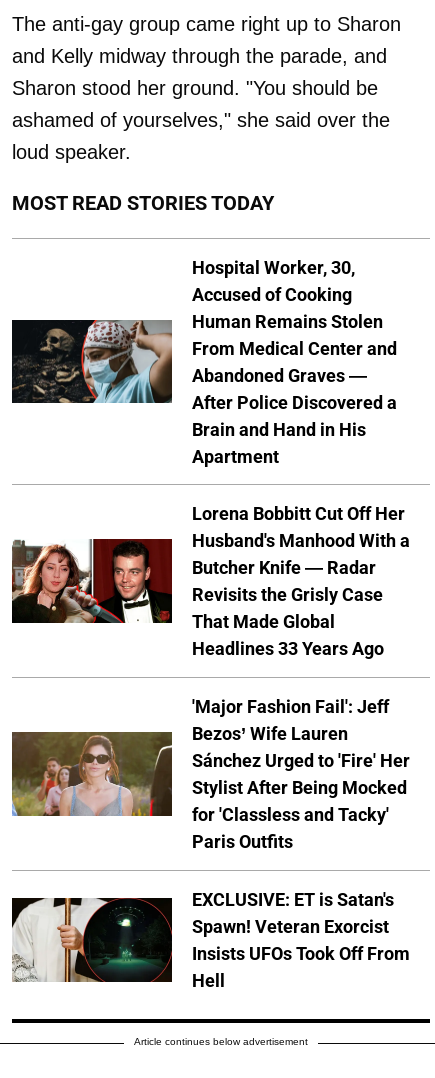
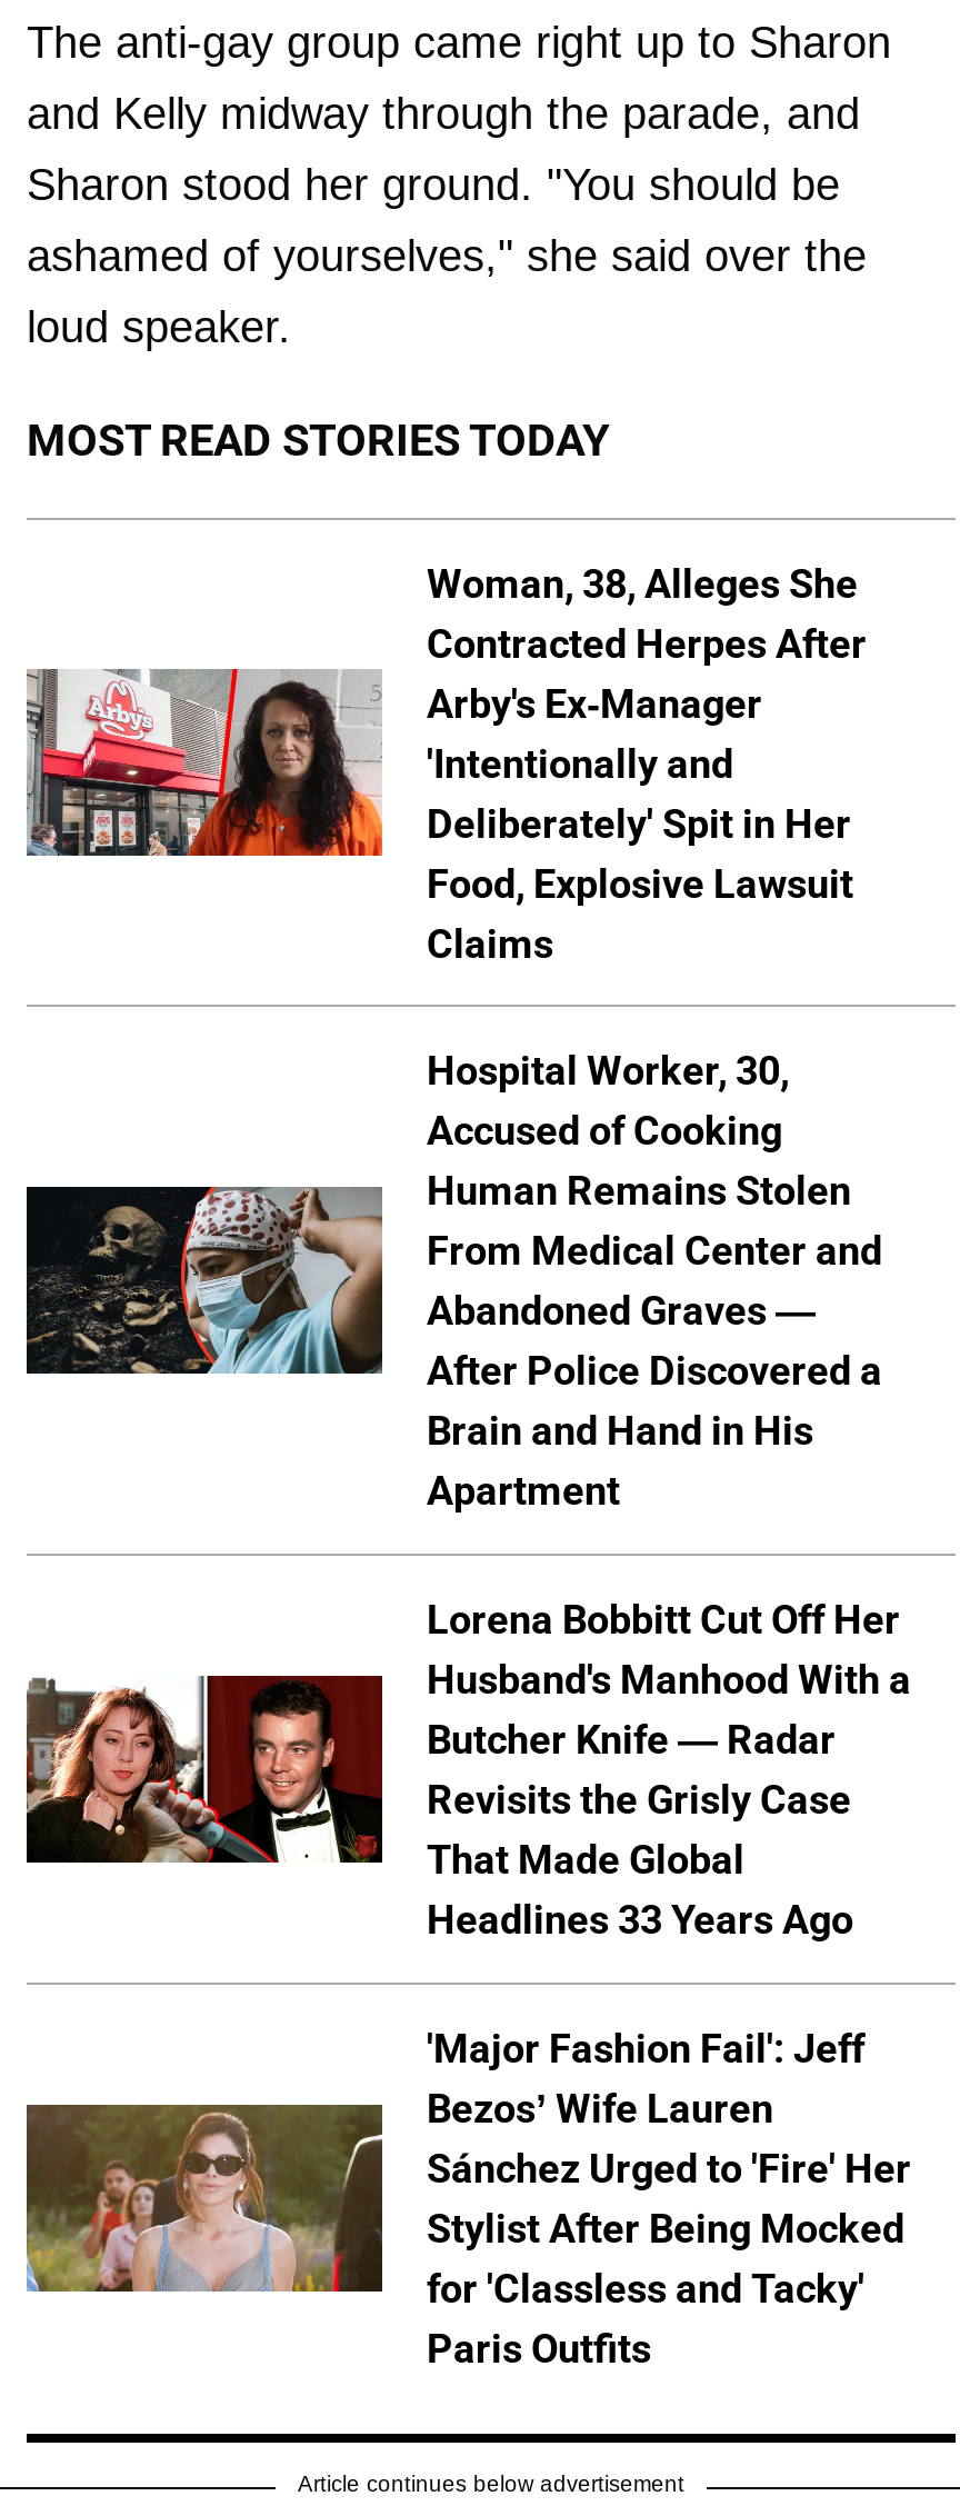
none -> [24,559,867,966] [image] | Woman, 38, Alleges She | Contracted Herpes After | Arby's Ex-Manager | 'Intentionally and | Deliberately' Spit in Her | Food, Explosive Lawsuit | Claims
moved [12,256,410,852] -> [27,1048,911,2372]: [image] | Hospital Worker, 30, | Accused of Cooking | ... | for 'Classless and Tacky' | Paris Outfits
[11,889,410,991] [image] | EXCLUSIVE: ET is Satan's | Spawn! Veteran Exorcist | Insists UFOs Took Off From | Hell -> none

